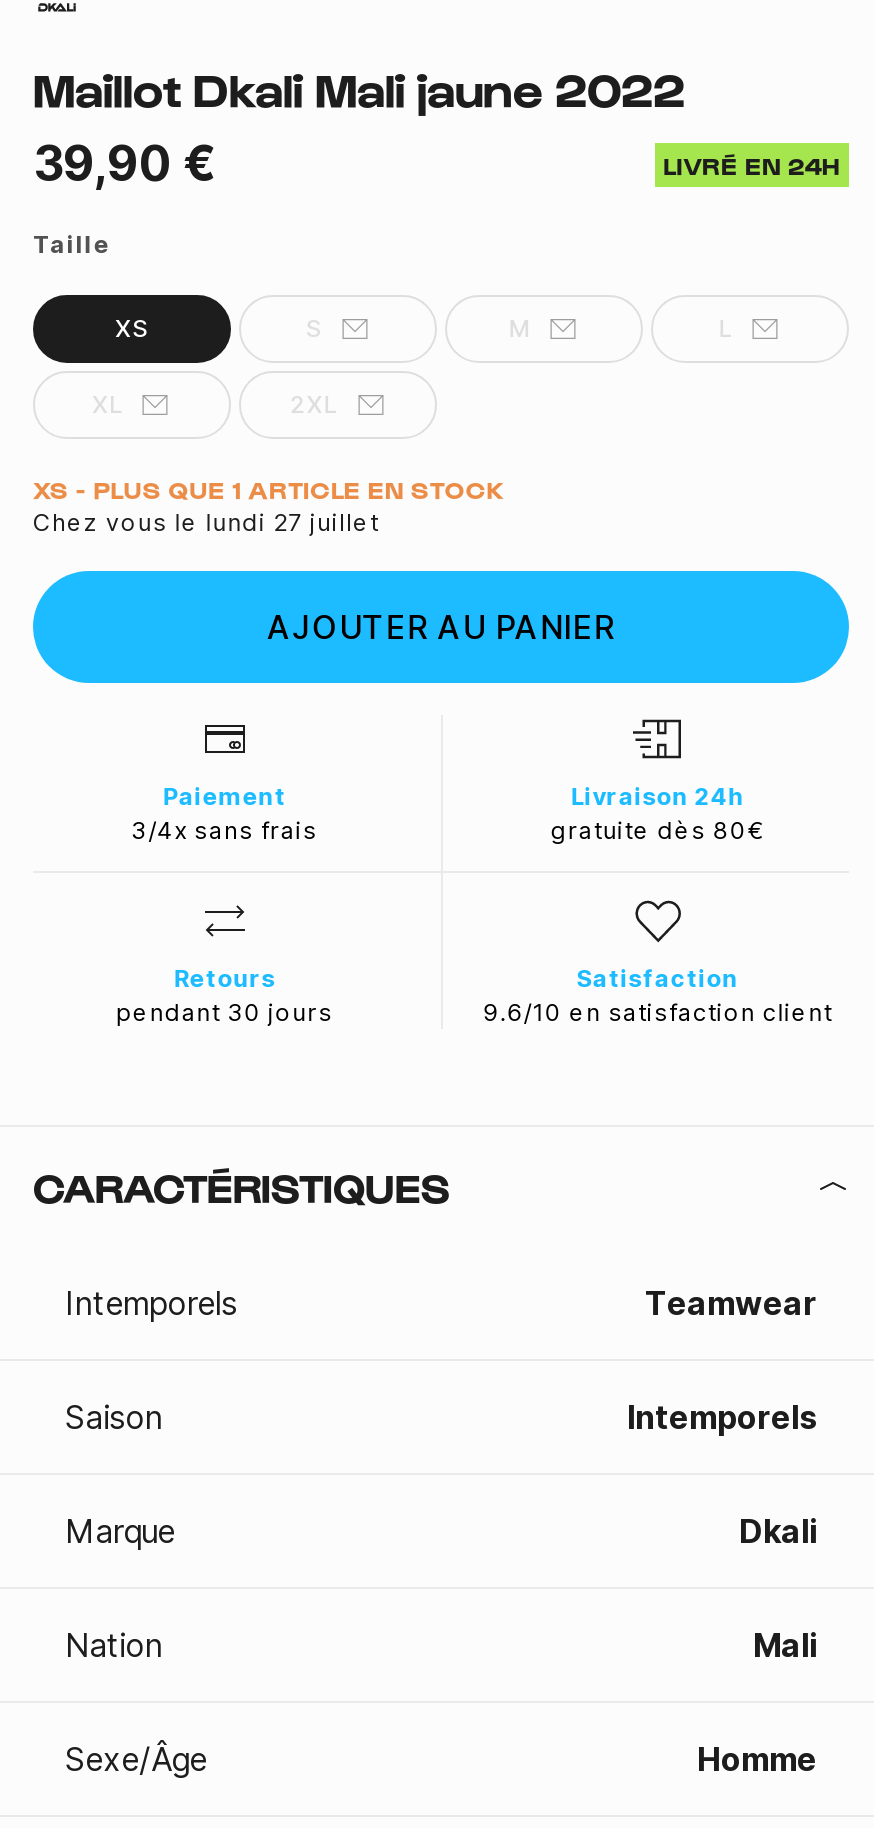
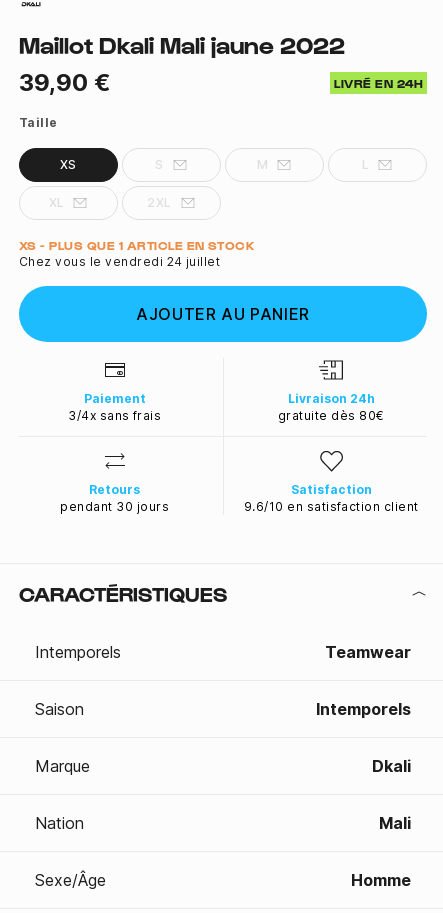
[33,507,379,537] Chez vous le lundi 27 juillet -> [19,254,220,269] Chez vous le vendredi 24 juillet

